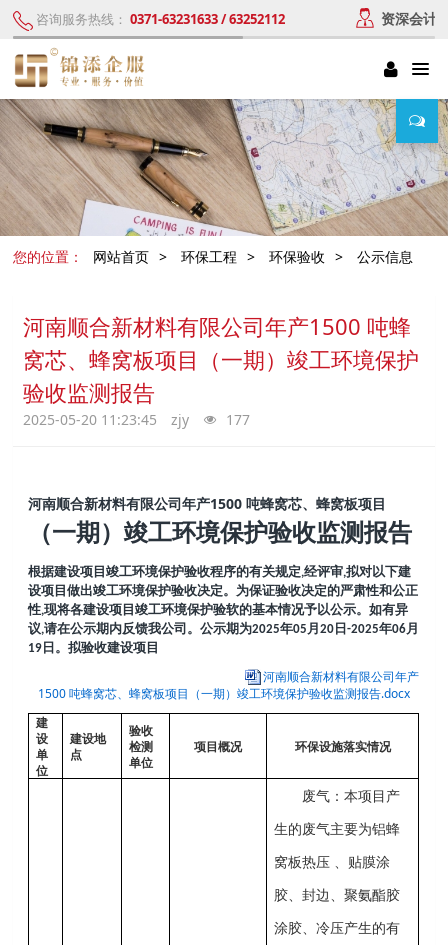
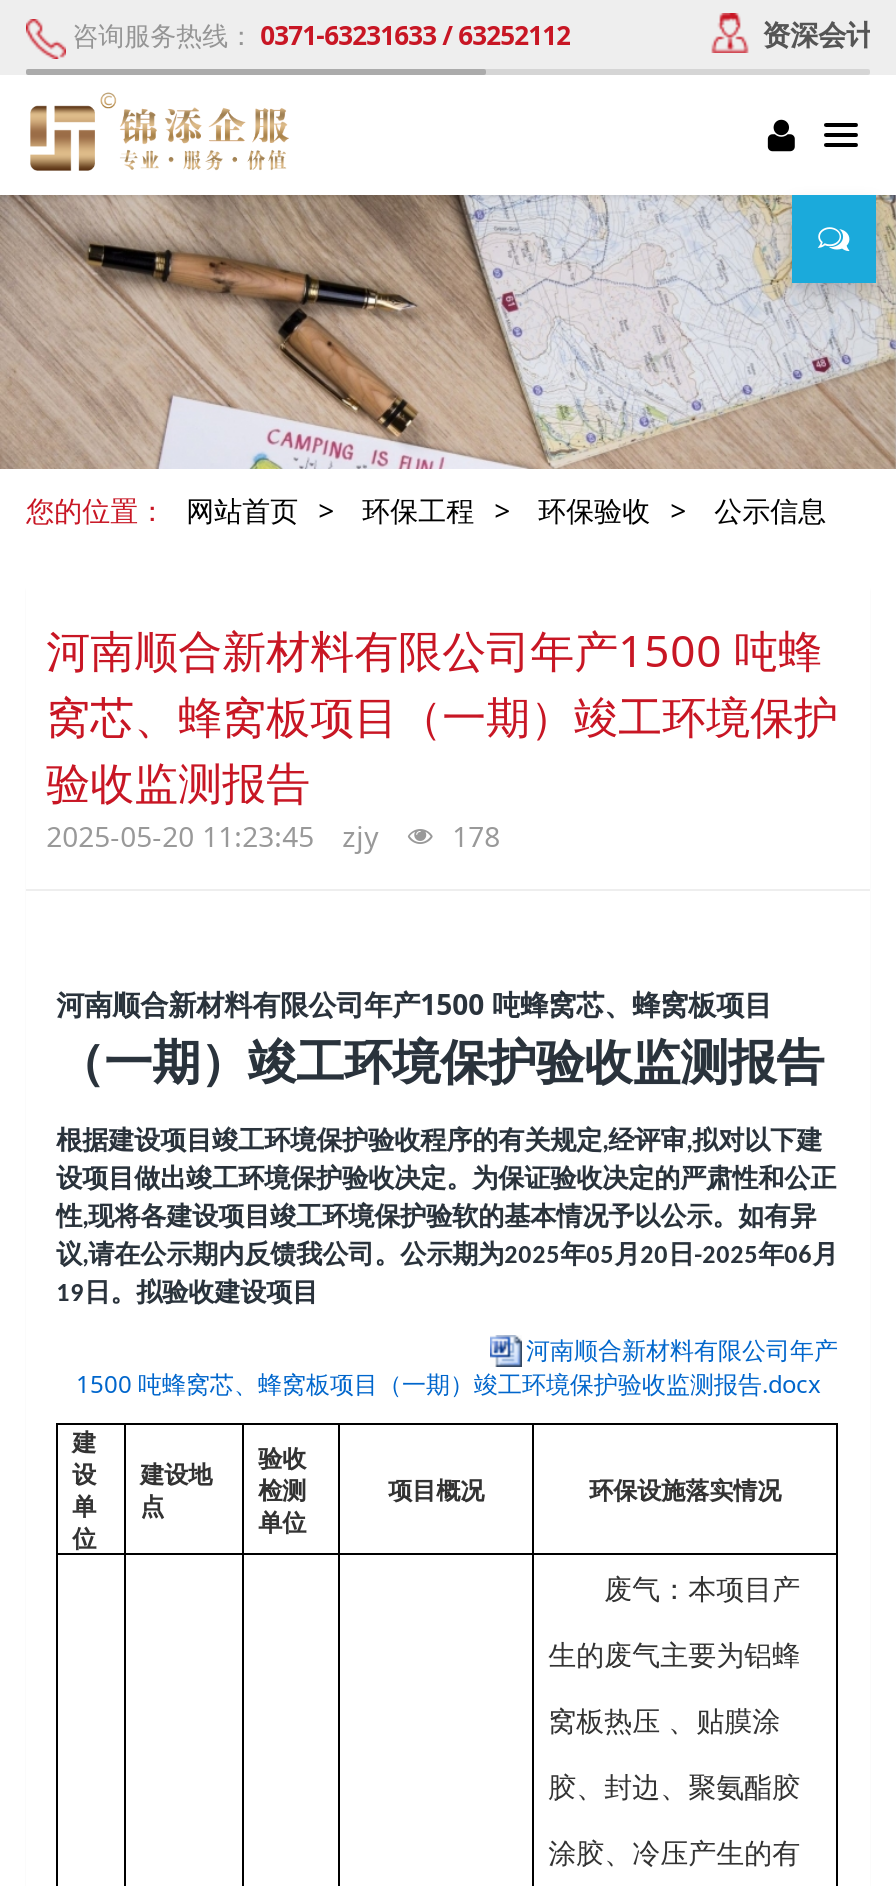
[23,410,250,429] 2025-05-20 11:23:45 zjy 177 -> [46,817,500,855] 2025-05-20 11:23:45 zjy 178

